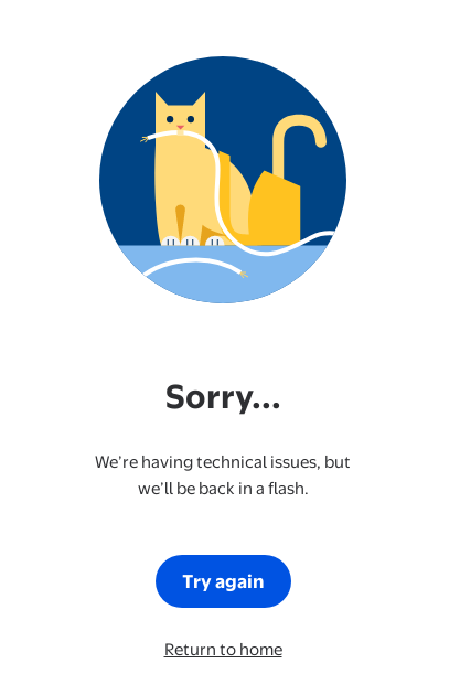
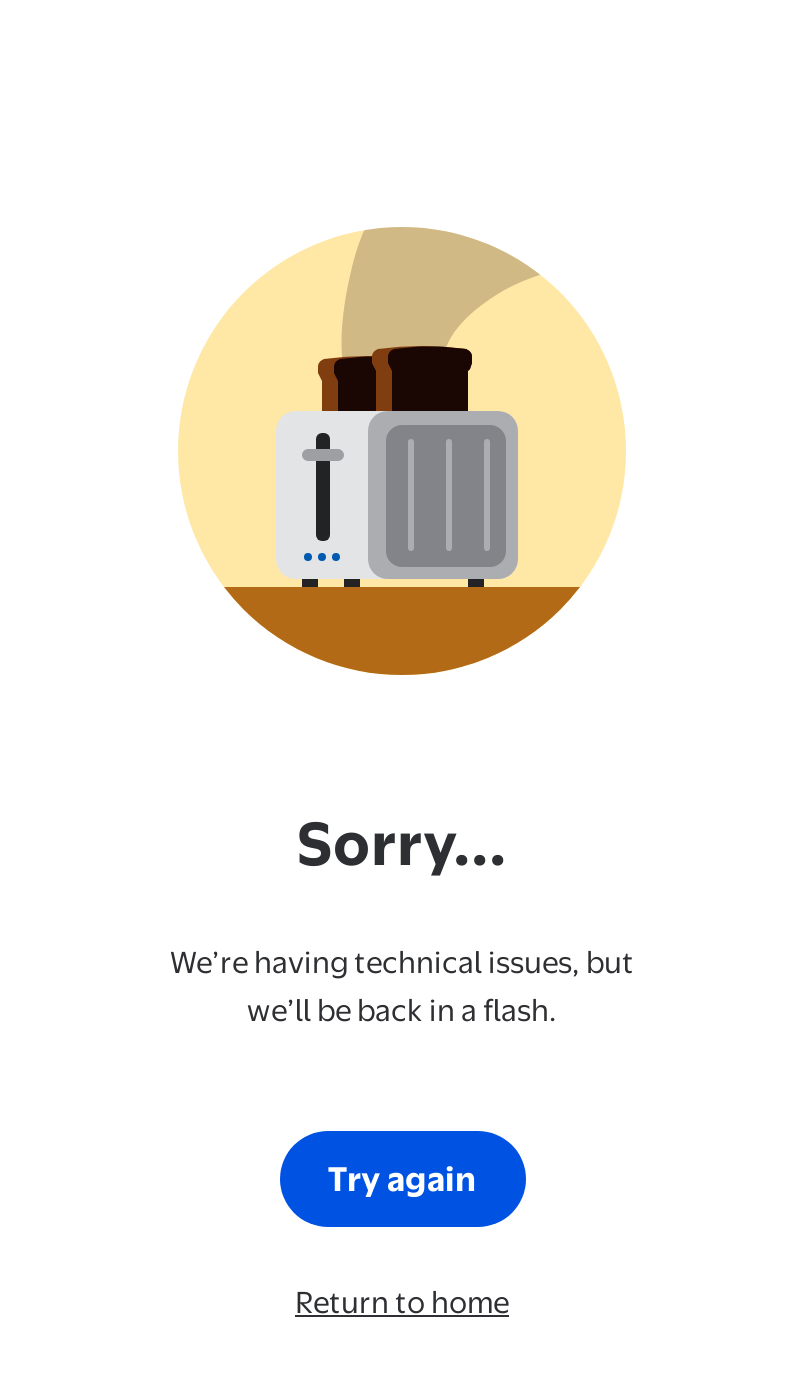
[98,55,347,304] [image] -> [178,227,626,677] [image]

